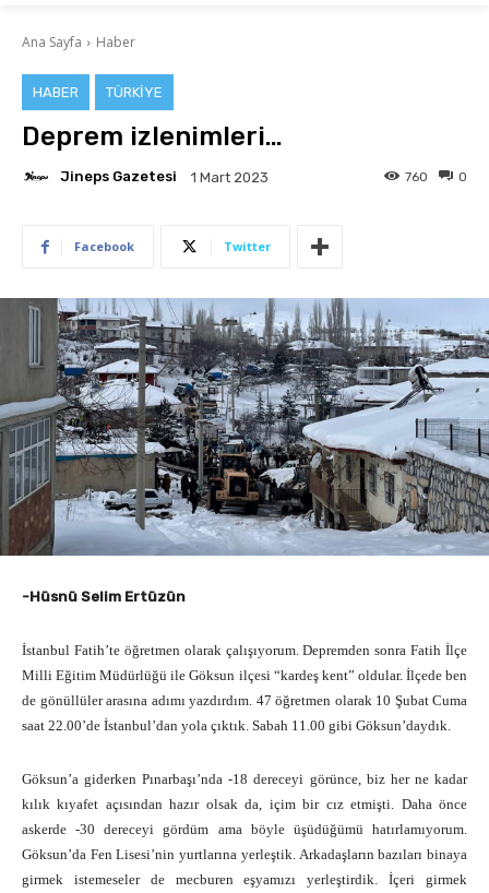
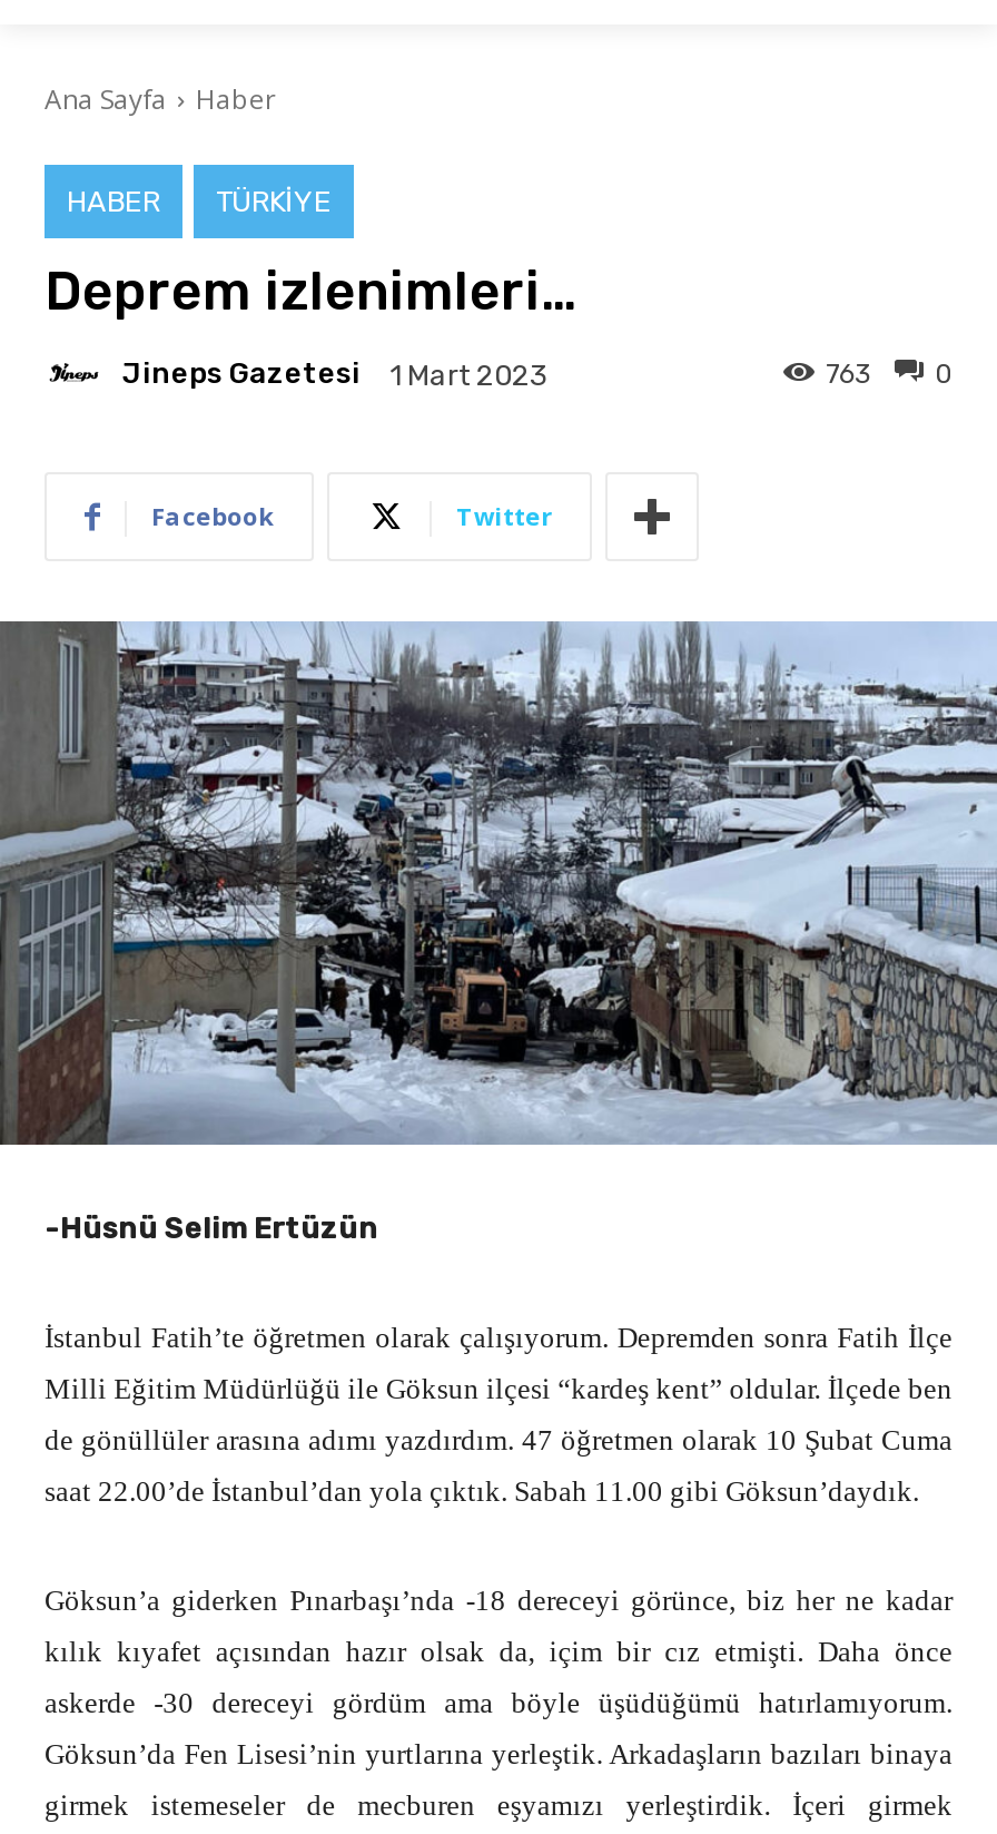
[405,169,467,184] 760 0 -> [826,358,952,389] 763 0

